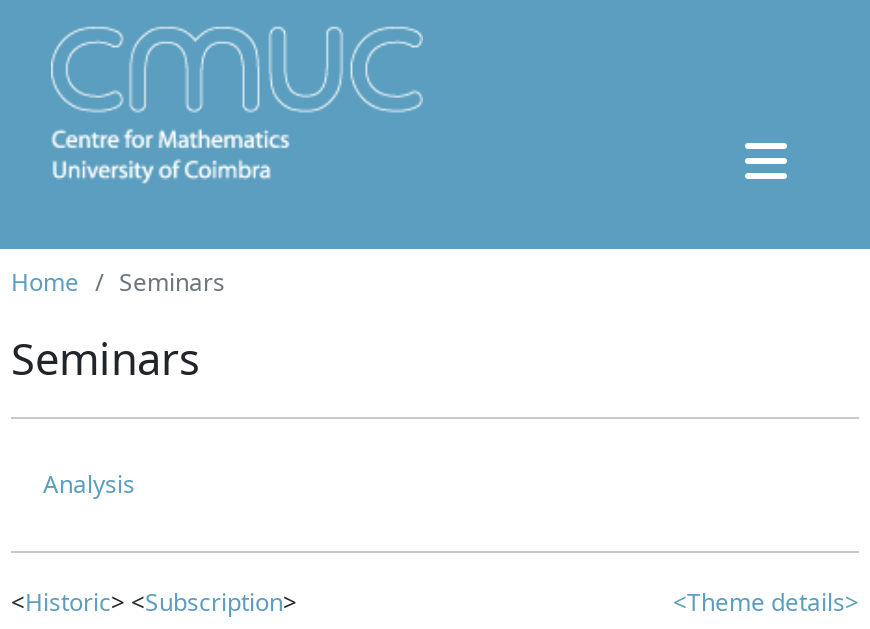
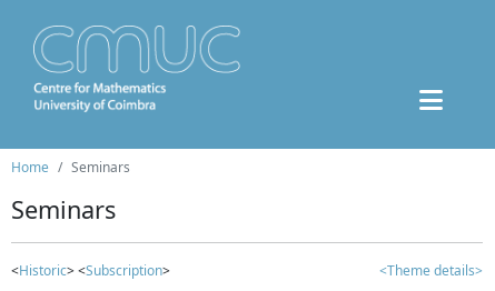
[43,467,135,501] Analysis -> none

